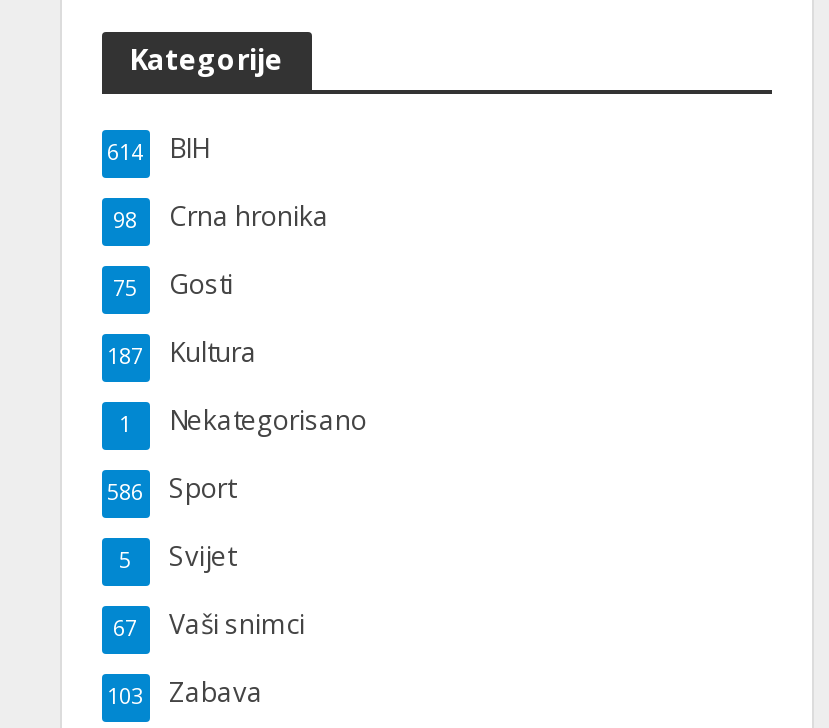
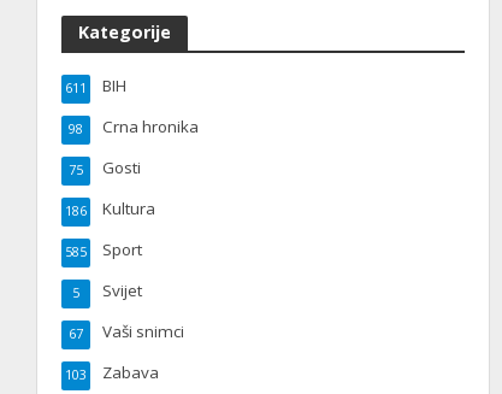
[107,130,209,166] 614 BIH -> [64,75,126,97] 611 BIH
[107,342,367,438] 187 | Nekategorisano | 1 -> [64,203,86,220] 186
[107,470,235,506] 586 Sport -> [64,239,141,261] 585 Sport

